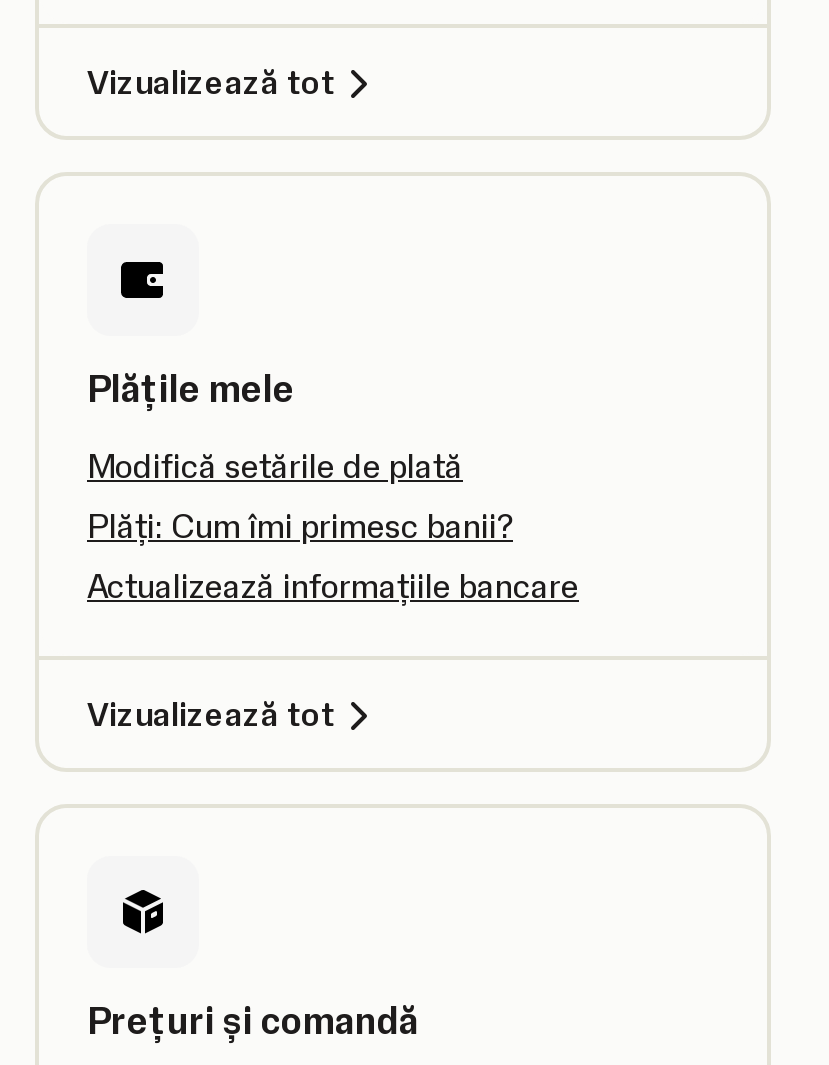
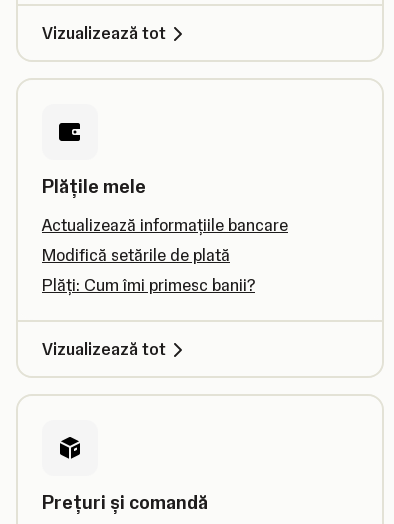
moved [87,446,513,546] -> [42,245,255,295]: Modifică setările de plată | Plăți: Cum îmi primesc banii?
moved [87,566,579,606] -> [42,215,288,235]: Actualizează informațiile bancare

